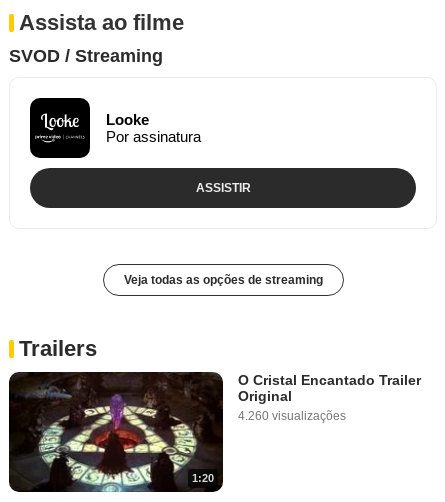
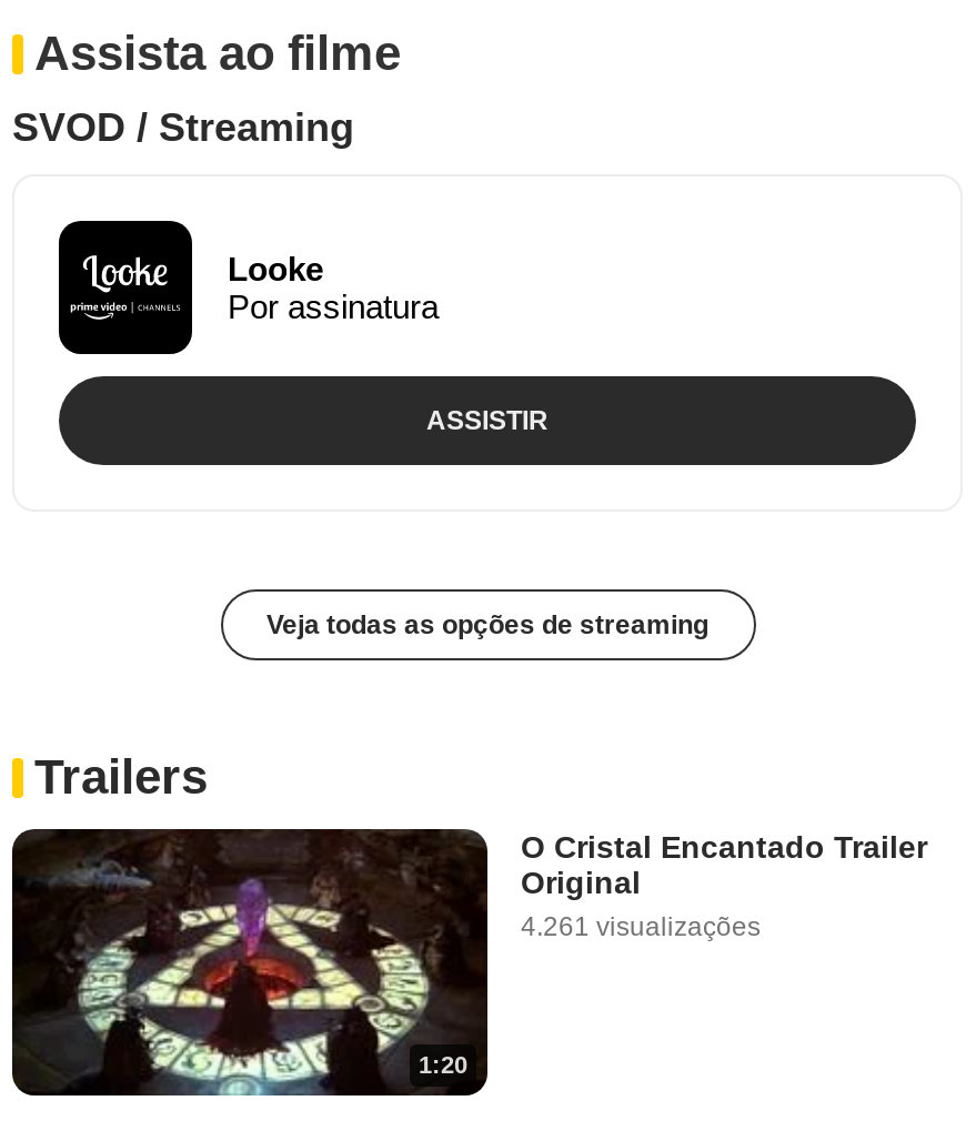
[238,409,346,423] 4.260 visualizações -> [521,911,761,942] 4.261 visualizações

